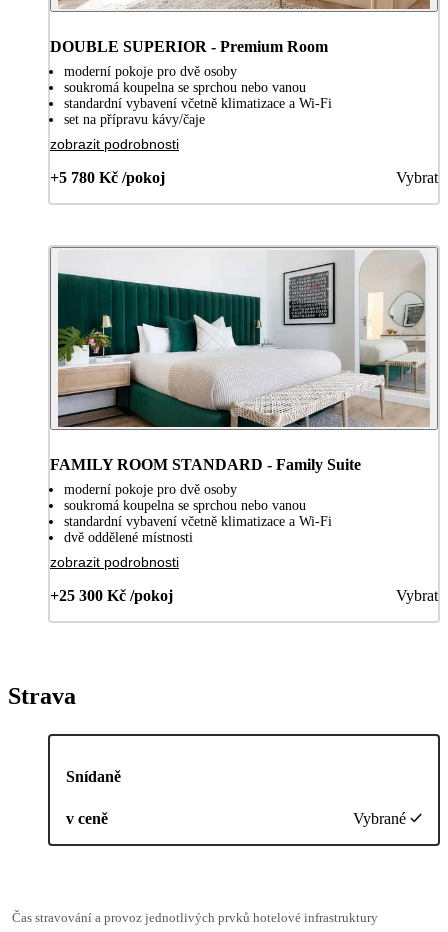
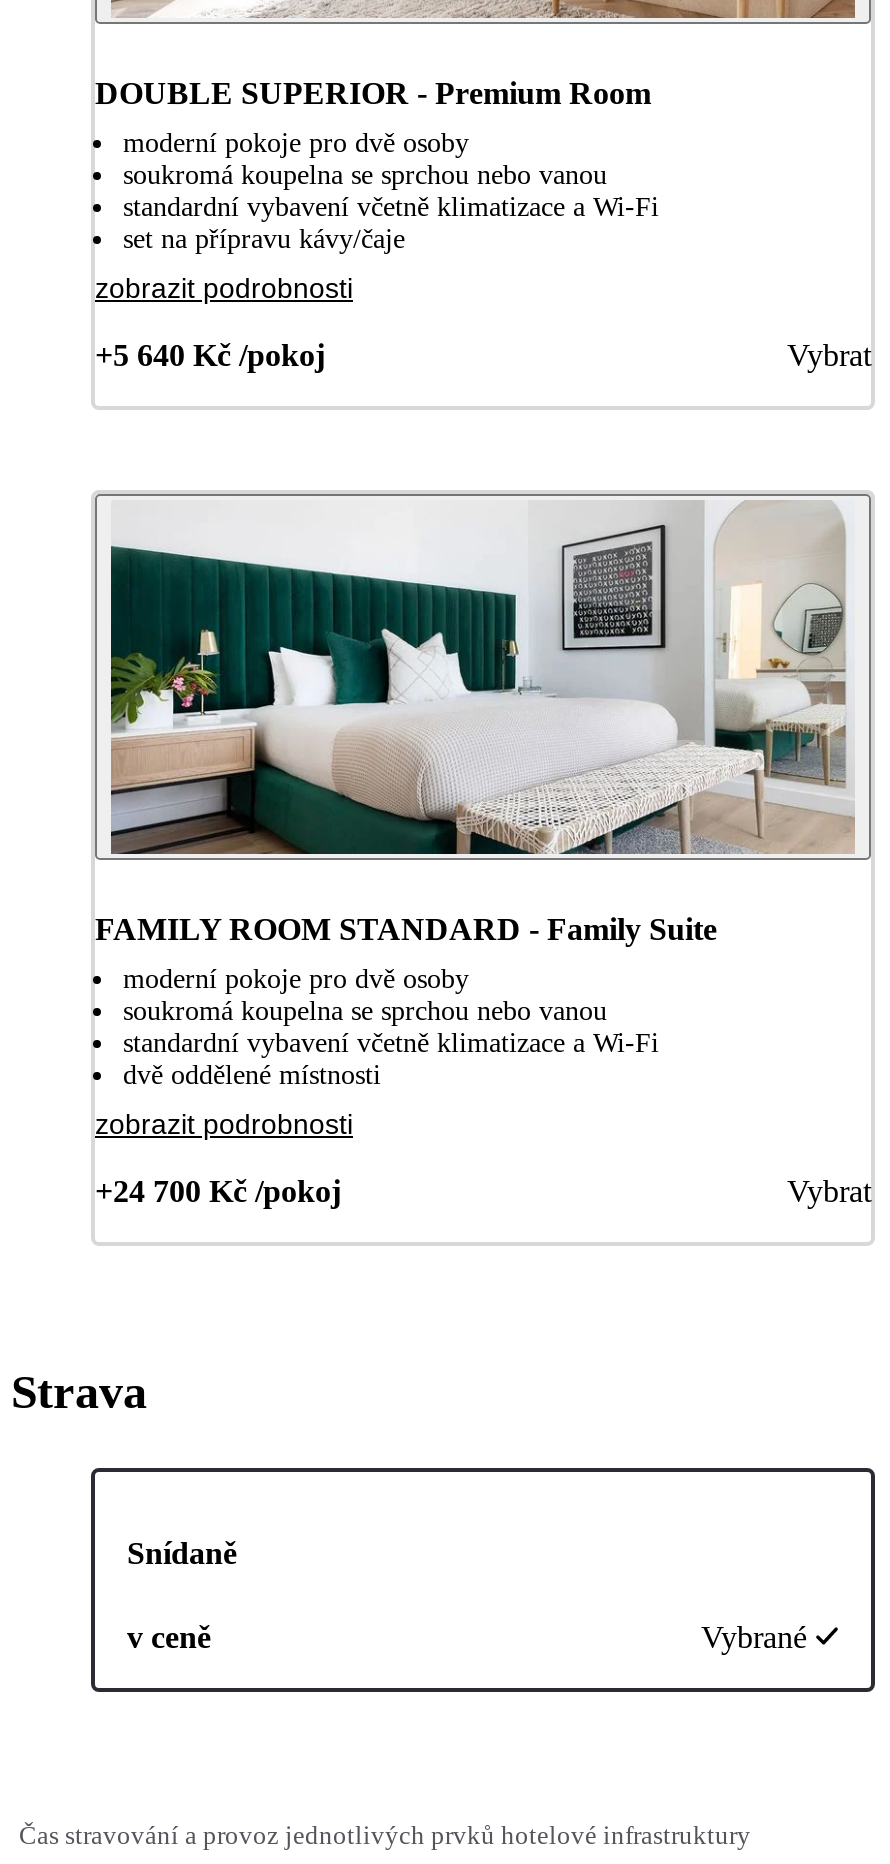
[50,169,165,186] +5 780 Kč /pokoj -> [95,339,325,373] +5 640 Kč /pokoj
[50,587,173,604] +25 300 Kč /pokoj -> [95,1175,341,1209] +24 700 Kč /pokoj

